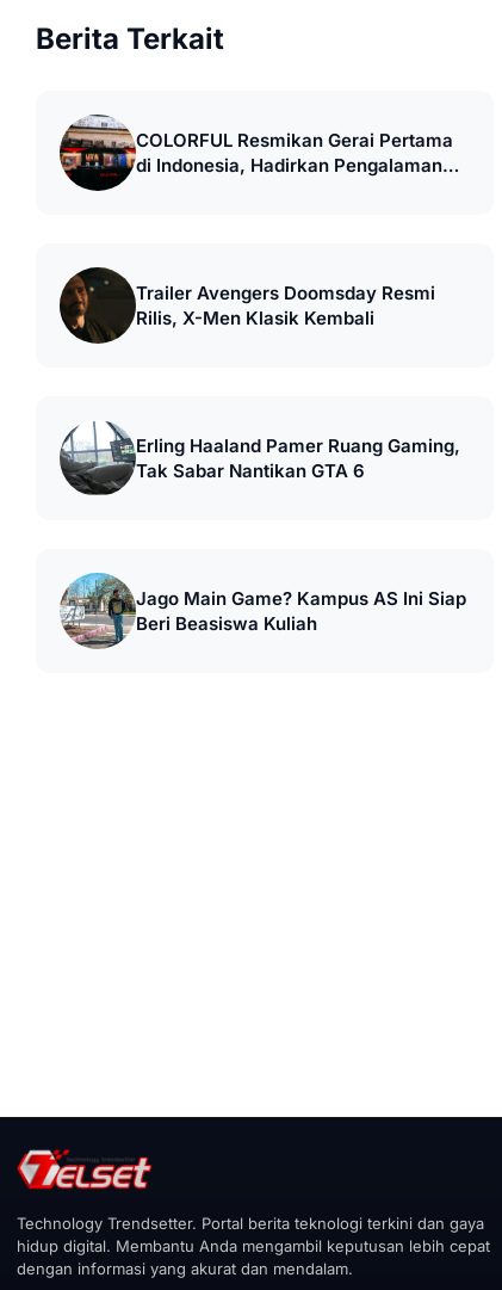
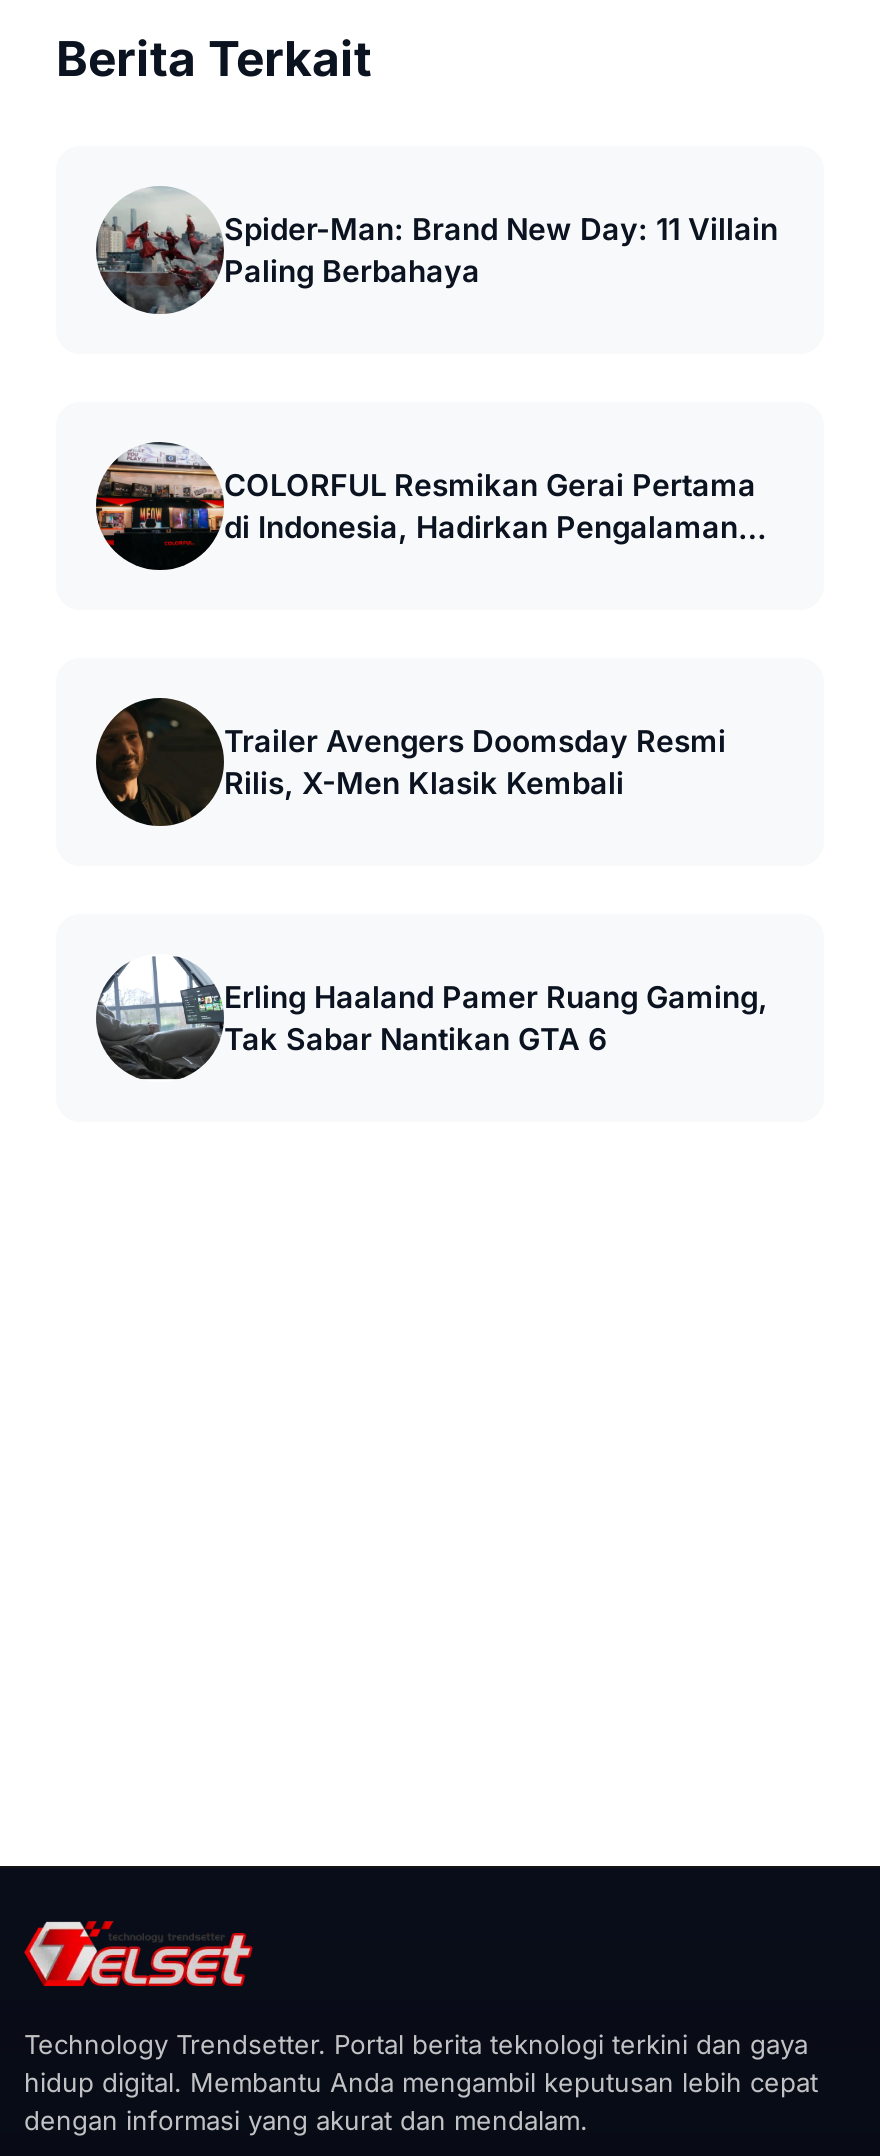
none -> [96,200,778,314] [image] | Spider-Man: Brand New Day: 11 Villain | Paling Berbahaya
moved [57,113,460,483] -> [92,440,768,1059]: [image] | COLORFUL Resmikan Gerai Pertama | di Indonesia, Hadirkan Pengalaman | Trailer Avengers Doomsday Resmi | Rilis, X-Men Klasik Kembali | Erling Haaland Pamer Ruang Gaming, | Tak Sabar Nantikan GTA 6
[61,572,466,649] [image] | Jago Main Game? Kampus AS Ini Siap | Beri Beasiswa Kuliah -> none

